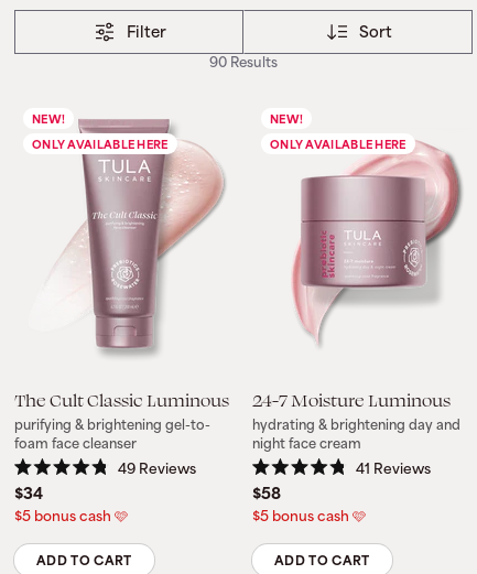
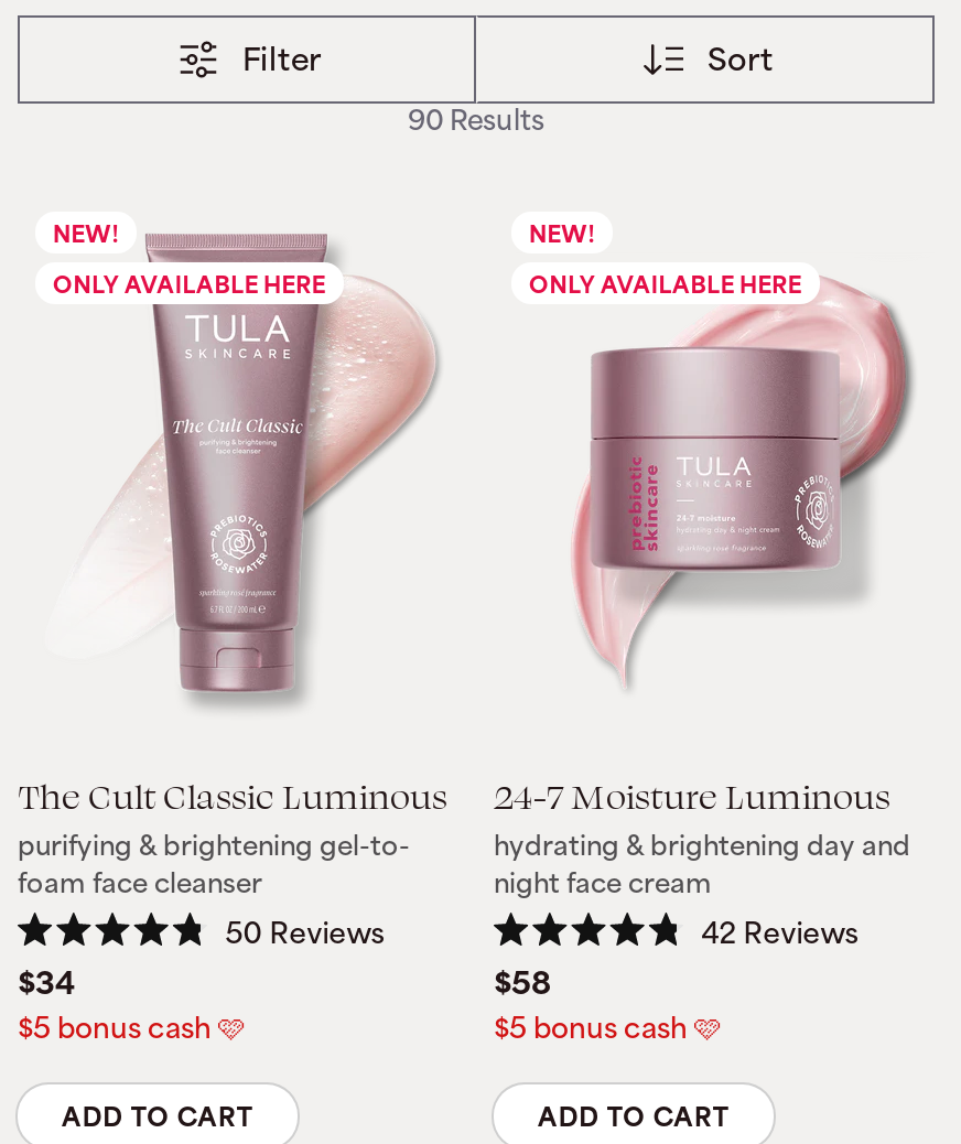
[118,460,196,477] 49 Reviews -> [225,916,384,949] 50 Reviews
[356,460,431,477] 41 Reviews -> [701,916,858,949] 42 Reviews

